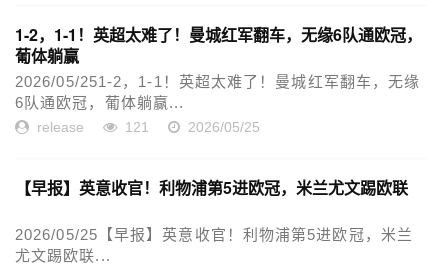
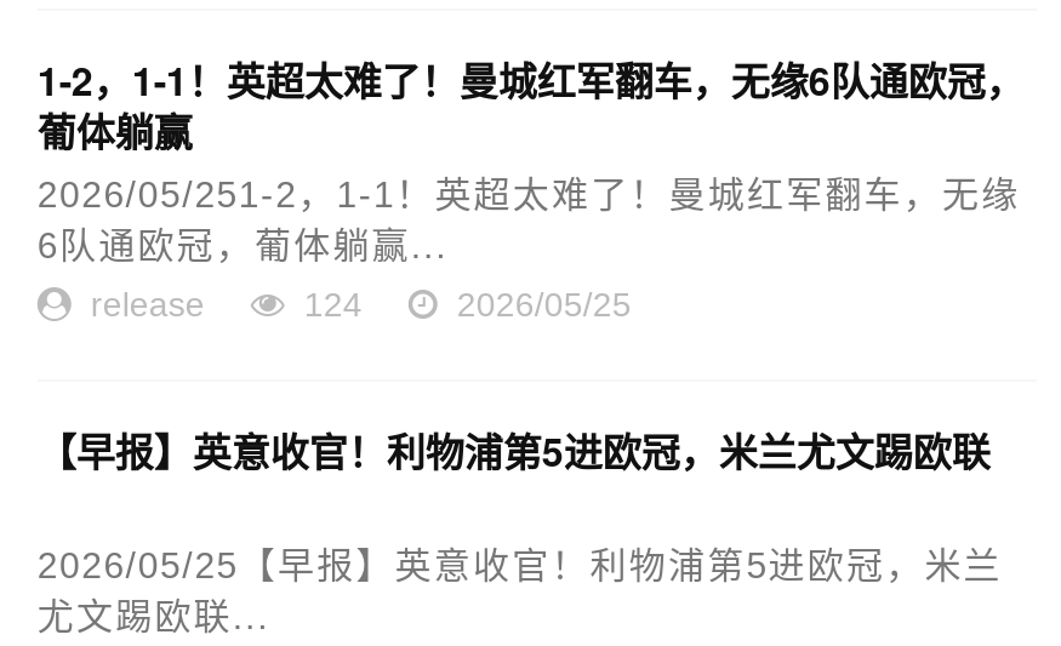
[125,119,149,135] 121 -> [304,284,362,323] 124

